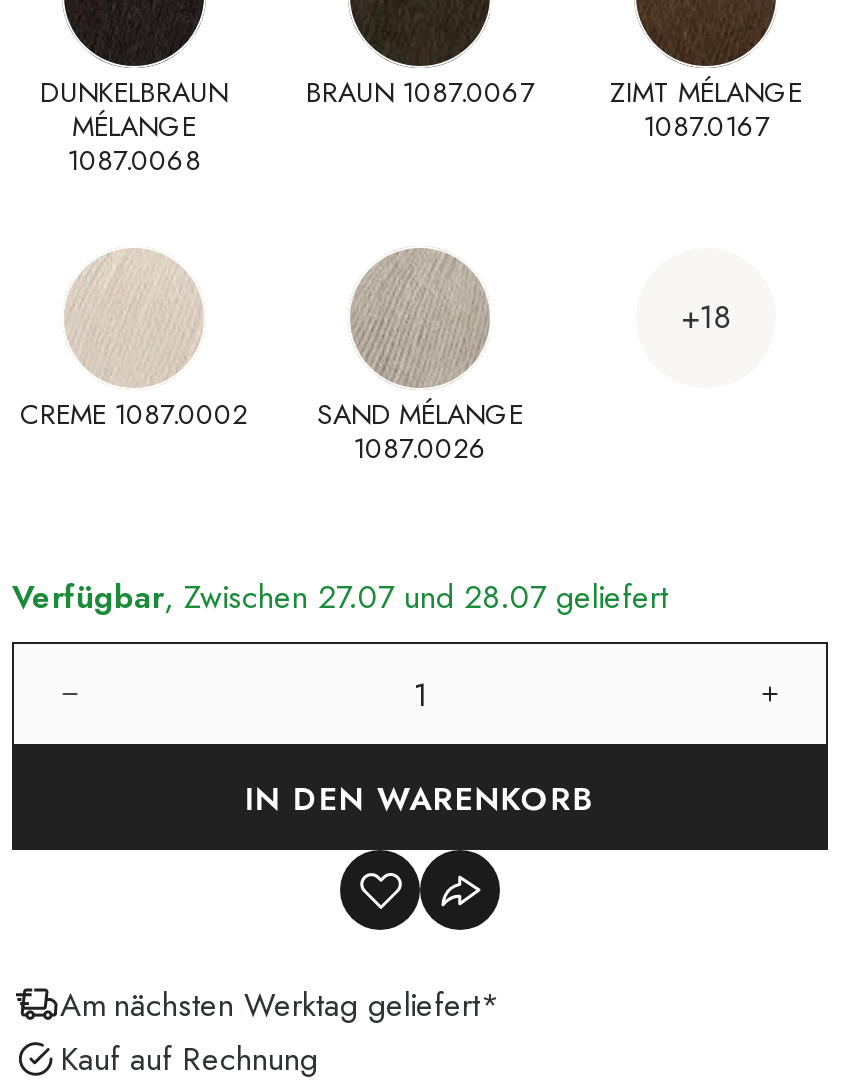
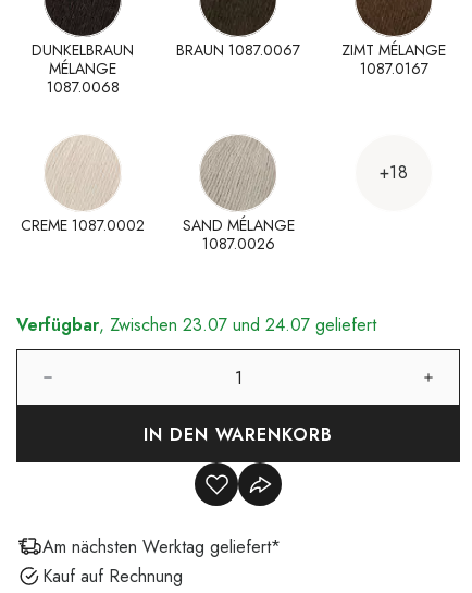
[12,575,668,621] Verfügbar, Zwischen 27.07 und 28.07 geliefert -> [16,313,376,338] Verfügbar, Zwischen 23.07 und 24.07 geliefert

